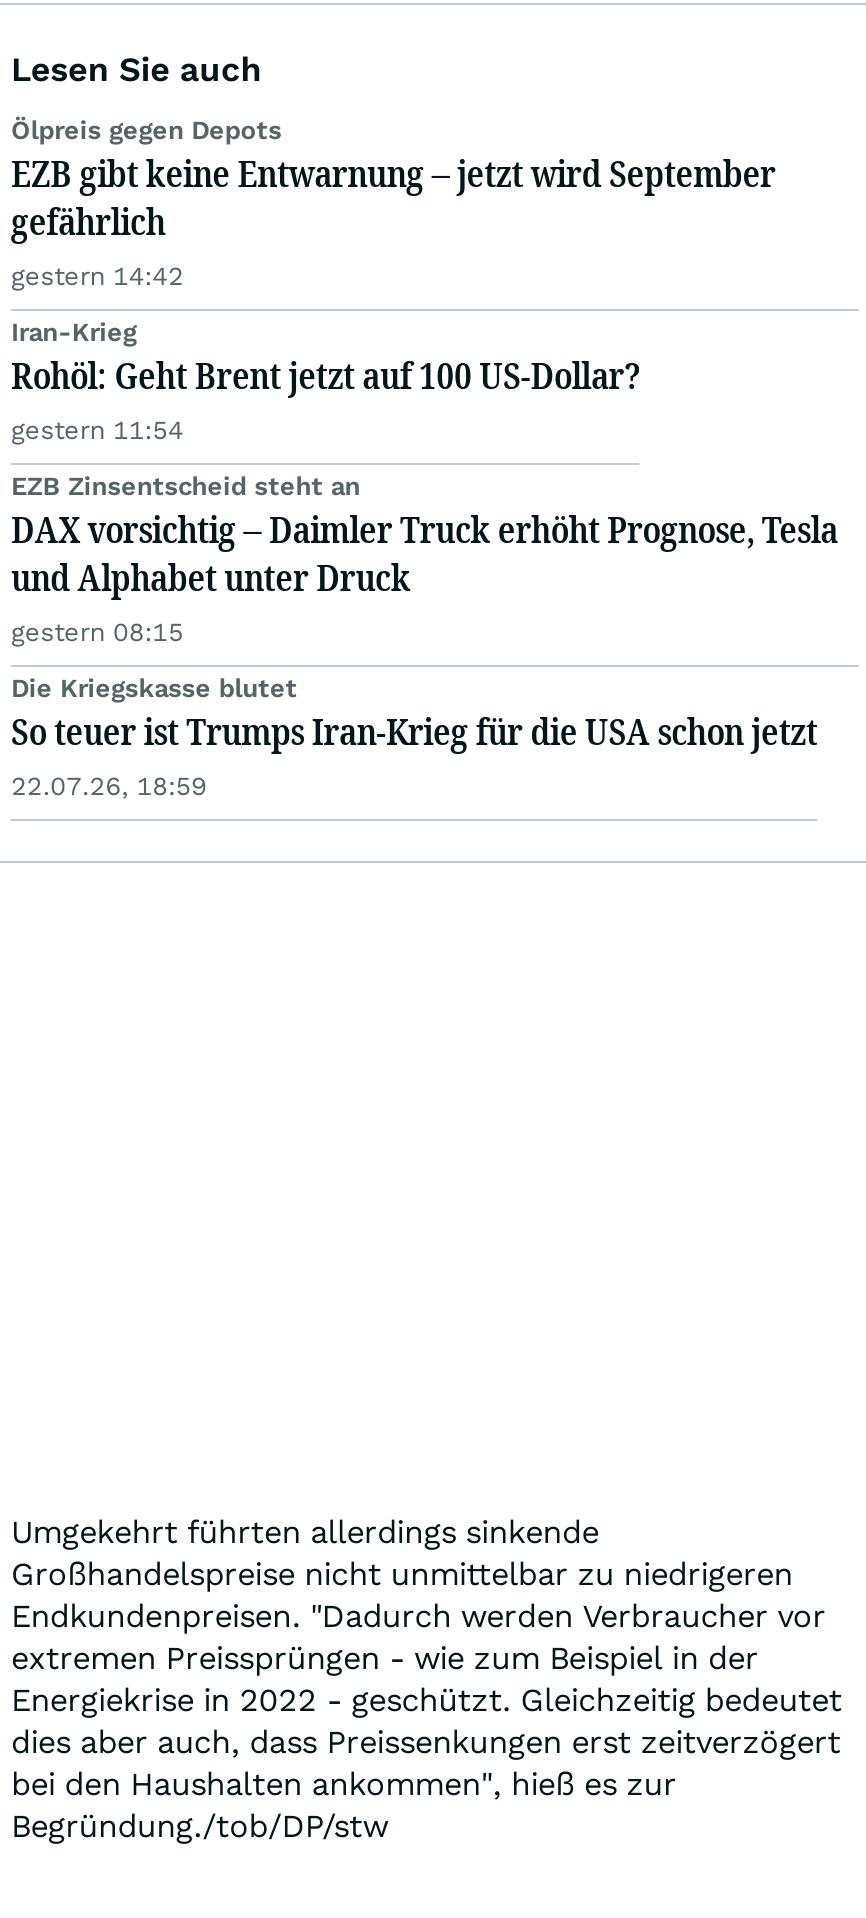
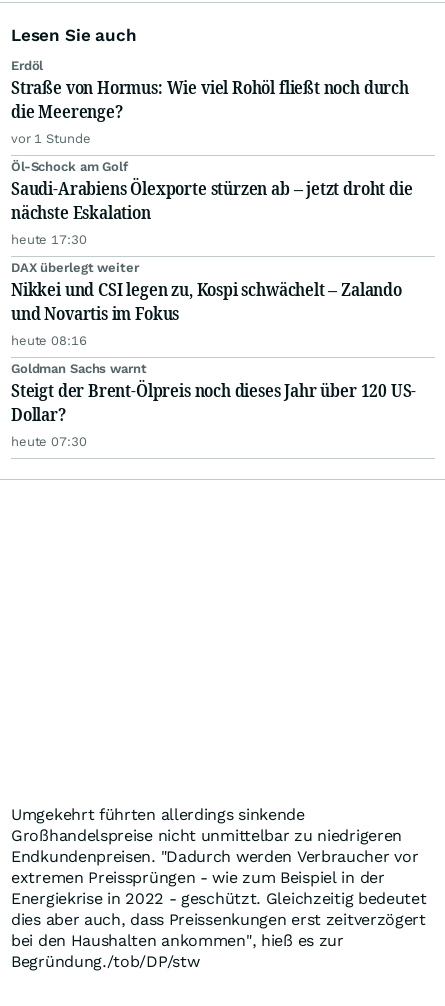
[11,116,776,292] Ölpreis gegen Depots | EZB gibt keine Entwarnung – jetzt wird September | gefährlich | gestern 14:42 -> [11,58,409,146] Erdöl | Straße von Hormus: Wie viel Rohöl fließt noch durch | die Meerenge? | vor 1 Stunde
[11,318,640,446] Iran-Krieg | Rohöl: Geht Brent jetzt auf 100 US-Dollar? | gestern 11:54 -> [11,159,412,247] Öl-Schock am Golf | Saudi-Arabiens Ölexporte stürzen ab – jetzt droht die | nächste Eskalation | heute 17:30
[11,472,838,648] EZB Zinsentscheid steht an | DAX vorsichtig – Daimler Truck erhöht Prognose, Tesla | und Alphabet unter Druck | gestern 08:15 -> [11,260,402,348] DAX überlegt weiter | Nikkei und CSI legen zu, Kospi schwächelt – Zalando | und Novartis im Fokus | heute 08:16
[11,674,818,802] Die Kriegskasse blutet | So teuer ist Trumps Iran-Krieg für die USA schon jetzt | 22.07.26, 18:59 -> [11,361,416,449] Goldman Sachs warnt | Steigt der Brent-Ölpreis noch dieses Jahr über 120 US- | Dollar? | heute 07:30

